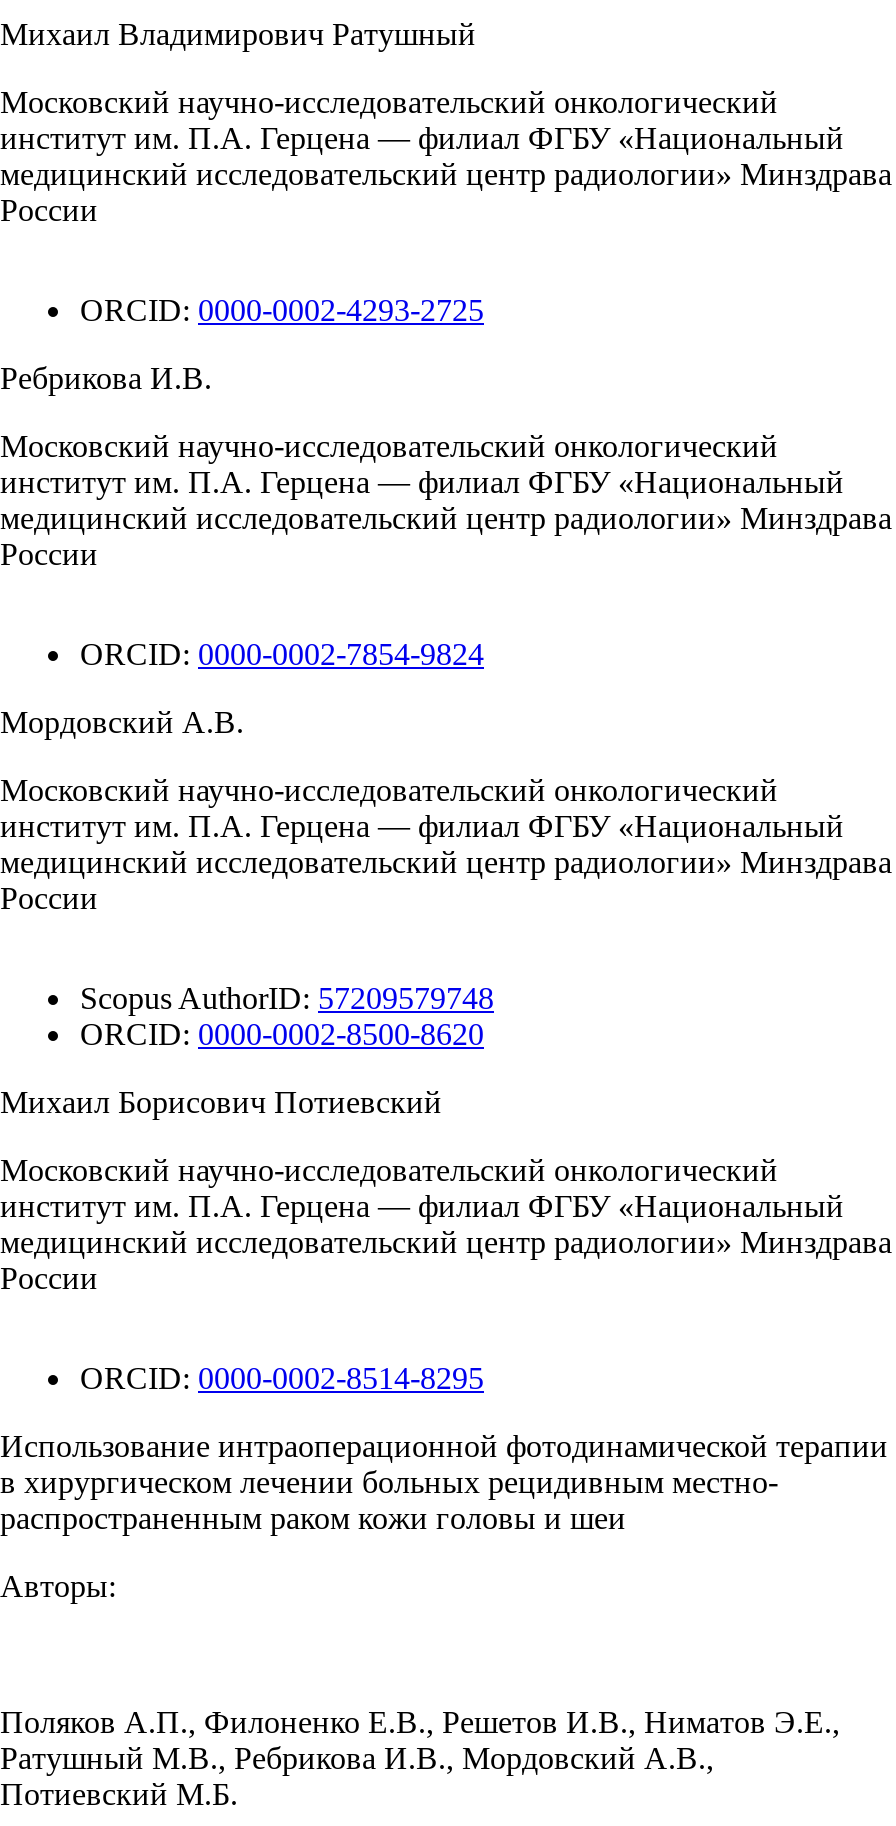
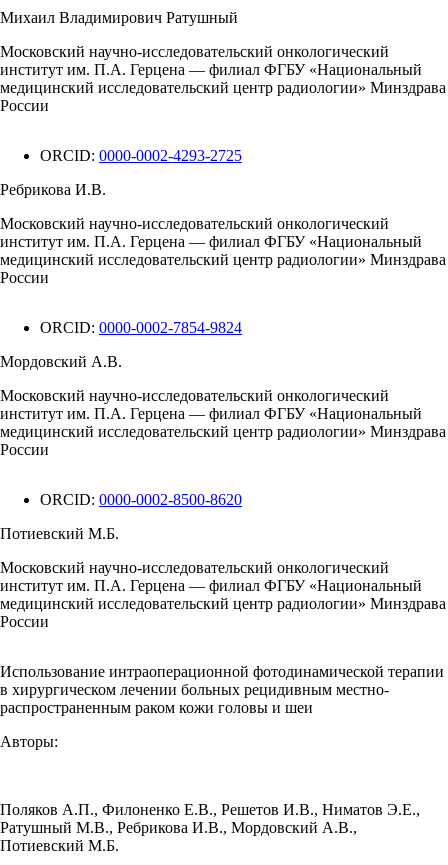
[80,981,494,1015] Scopus AuthorID: 57209579748 -> none
[0,1085,442,1119] Михаил Борисович Потиевский -> [0,525,119,542] Потиевский М.Б.
[80,1361,484,1395] ORCID: 0000-0002-8514-8295 -> none

